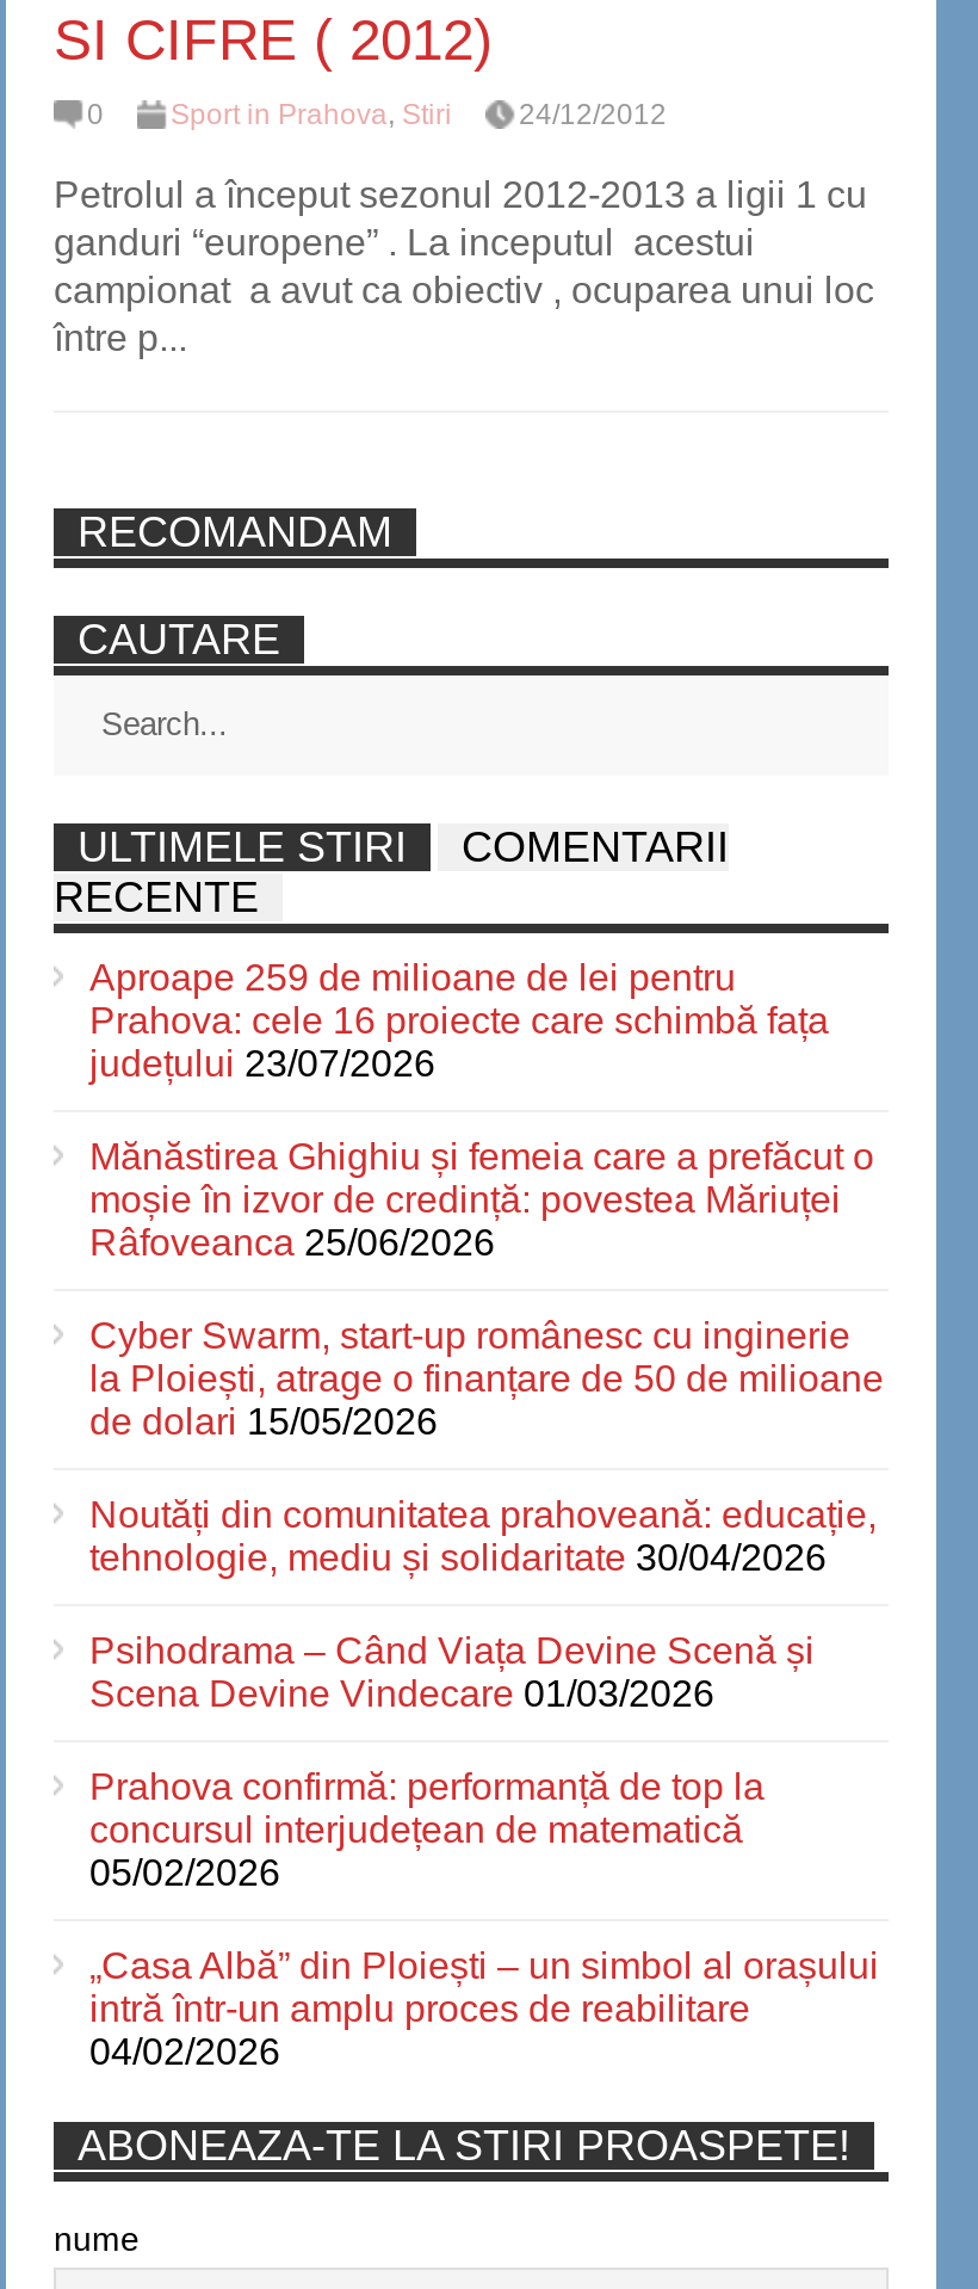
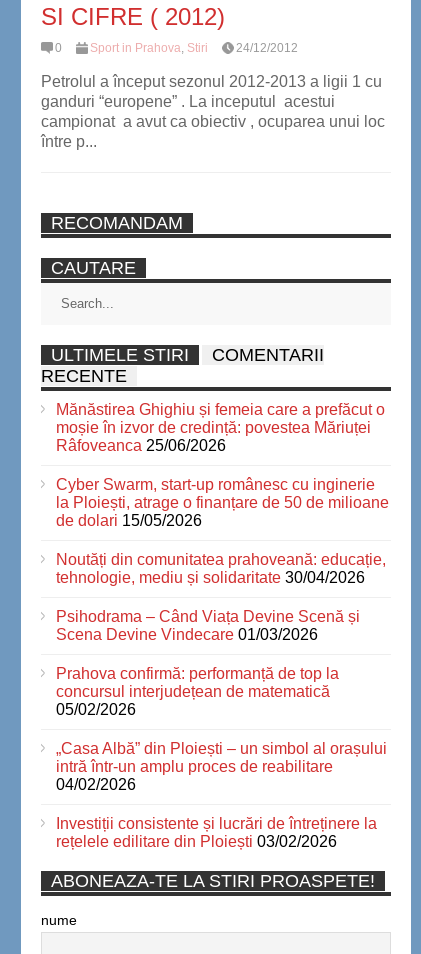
[89,958,829,1084] Aproape 259 de milioane de lei pentru | Prahova: cele 16 proiecte care schimbă fața | județului 23/07/2026 -> none
moved [89,1137,884,2073] -> [56,401,389,793]: Mănăstirea Ghighiu și femeia care a prefăcut o | moșie în izvor de credință: povestea Măriuței | Râfoveanca 25/06/2026 | ... | intră într-un amplu proces de reabilitare | 04/02/2026
none -> [56,815,377,850] Investiții consistente și lucrări de întreținere la | rețelele edilitare din Ploiești 03/02/2026

